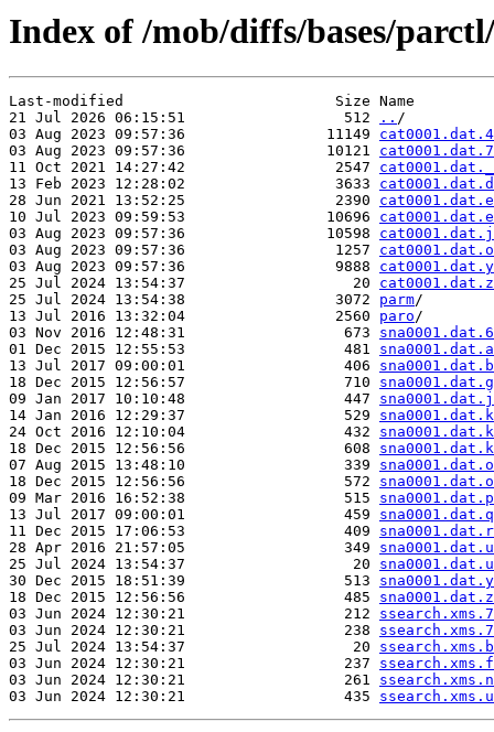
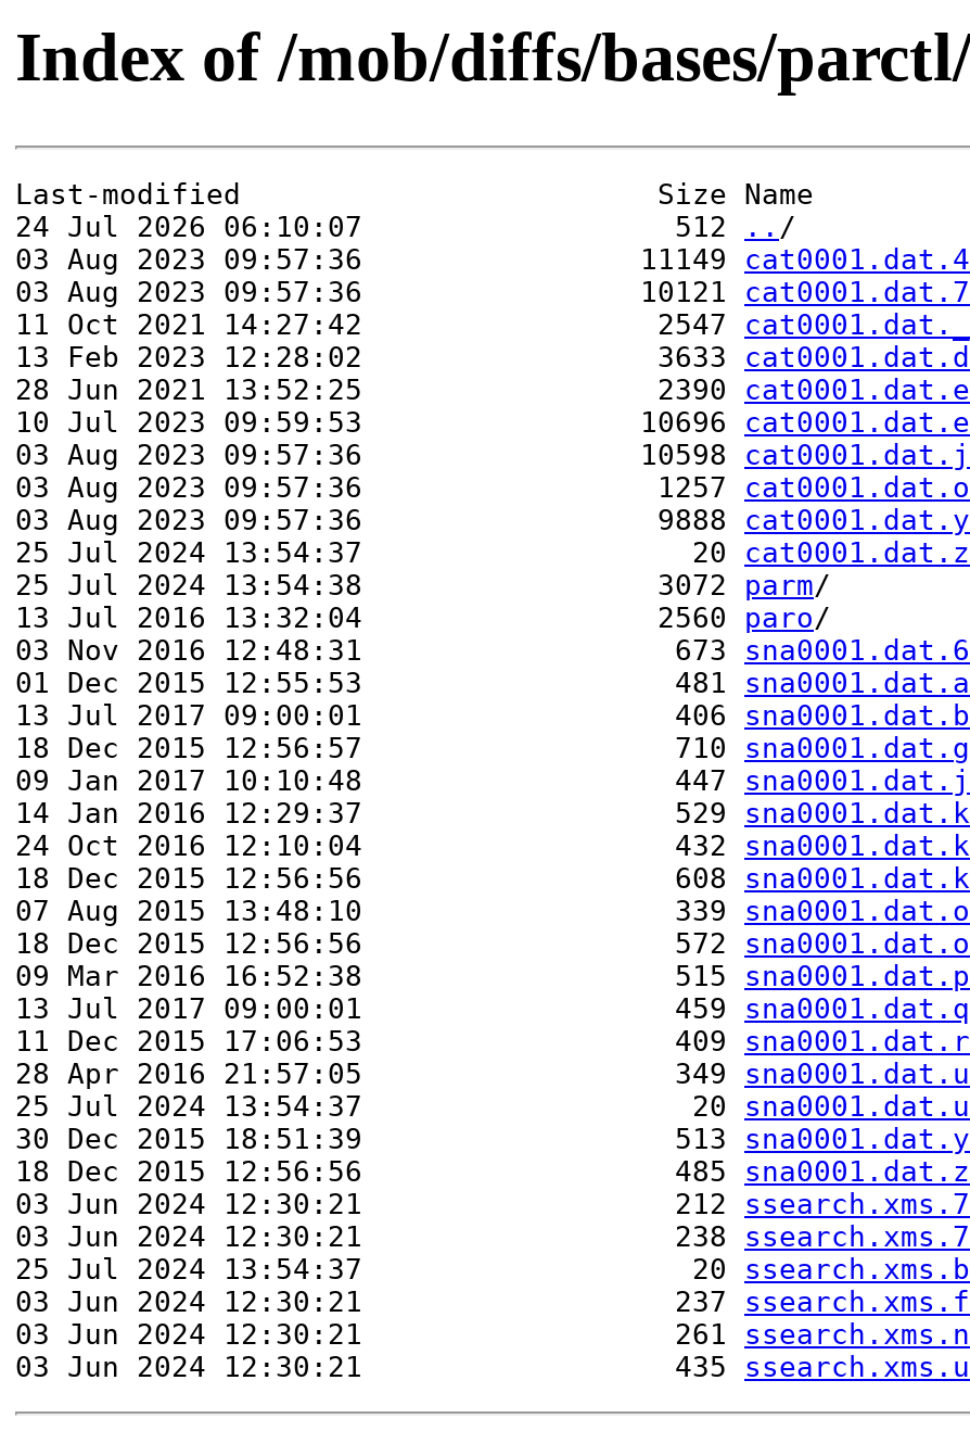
[9,109,406,126] 21 Jul 2026 06:15:51 512.. / -> [15,210,796,243] 24 Jul 2026 06:10:07 512.. /

